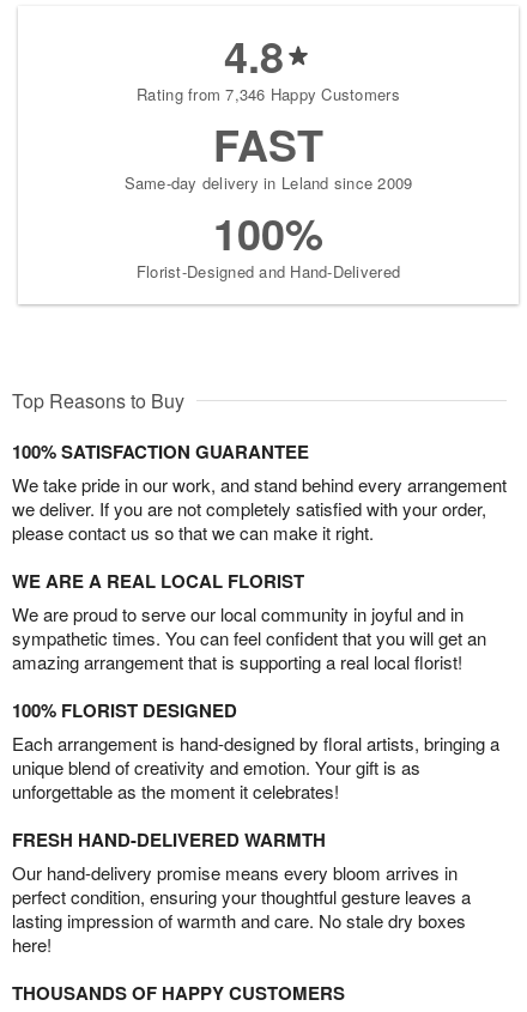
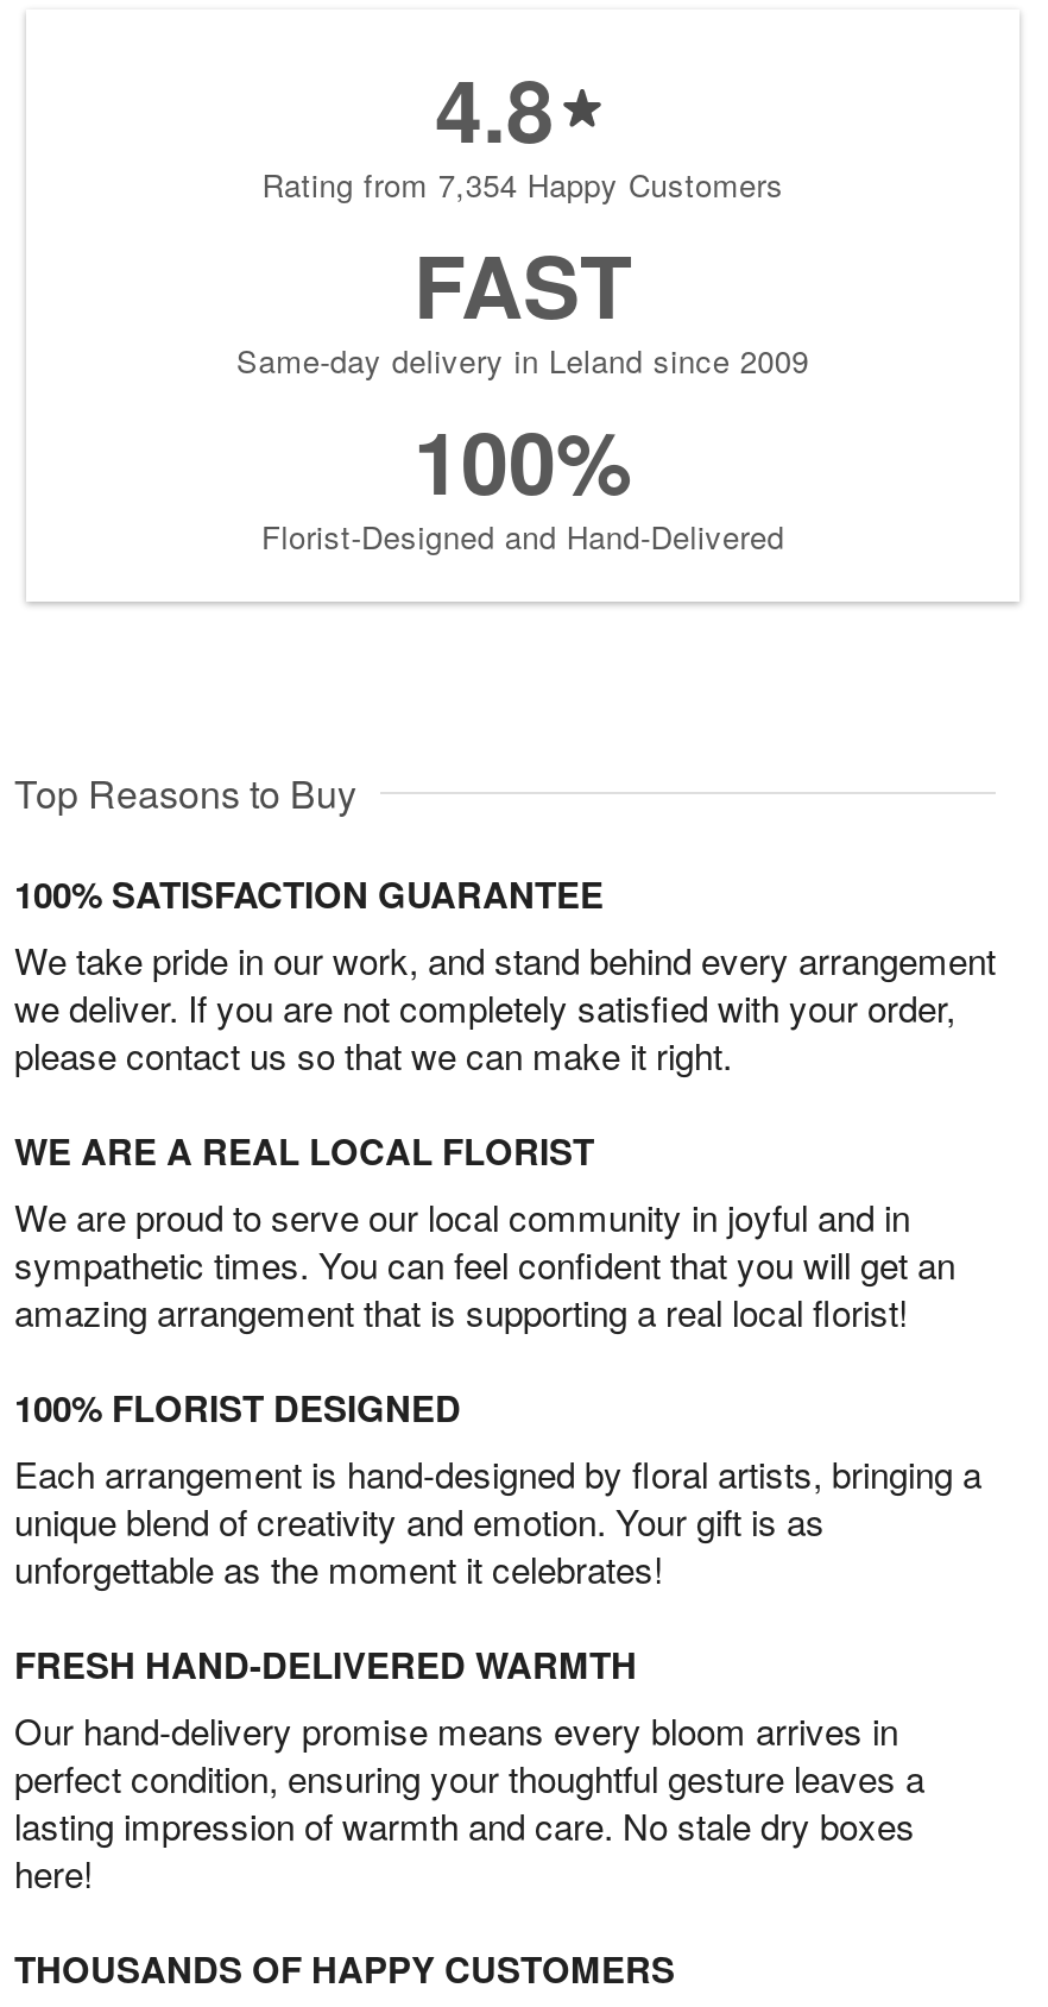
[137,83,400,106] Rating from 7,346 Happy Customers -> [262,163,784,208] Rating from 7,354 Happy Customers

